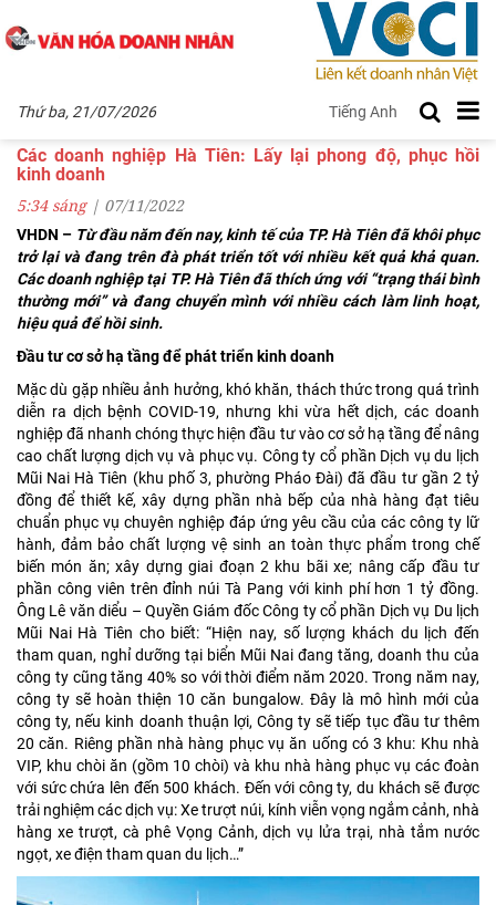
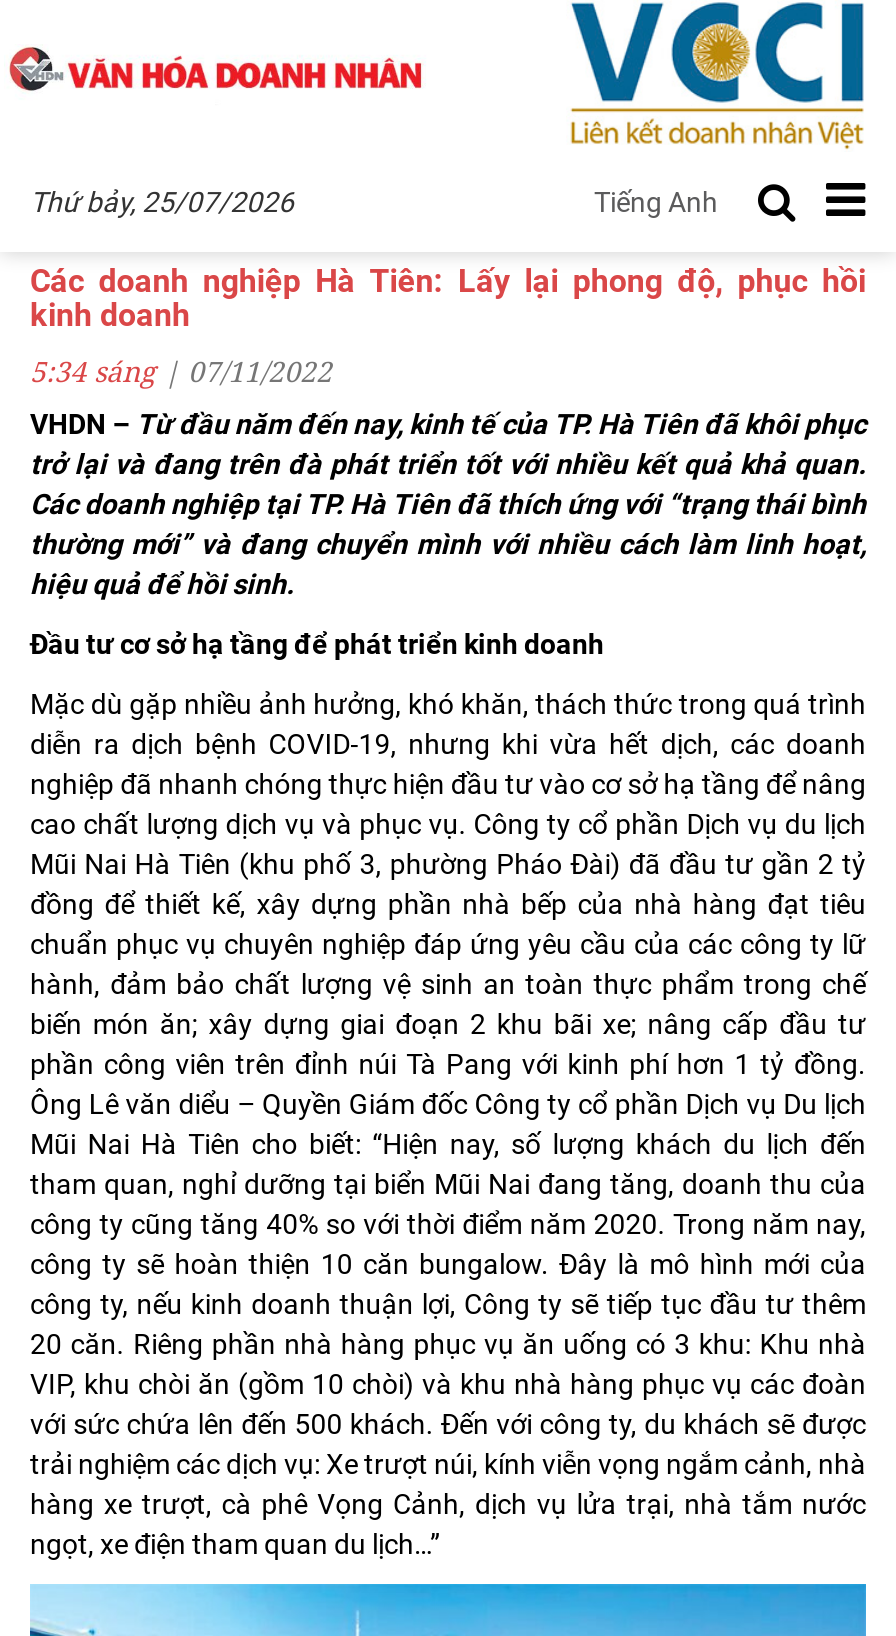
[17,102,156,120] Thứ ba, 21/07/2026 -> [30,185,294,217] Thứ bảy, 25/07/2026

